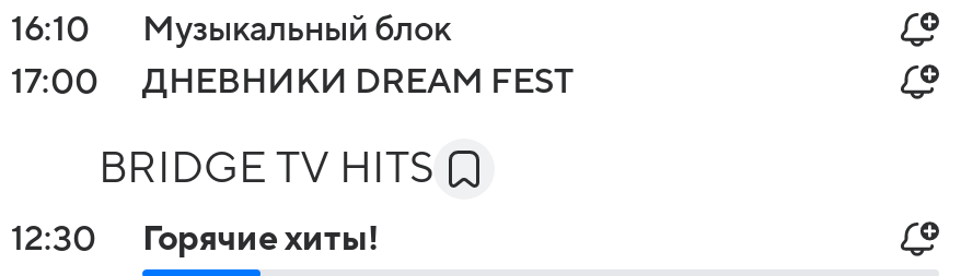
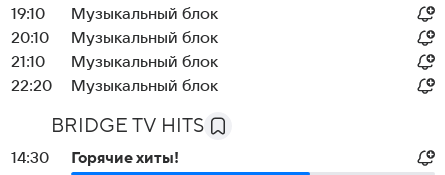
[11,10,451,49] 16:10 Музыкальный блок -> [11,5,218,23] 19:10 Музыкальный блок
[11,62,574,101] 17:00 | ДНЕВНИКИ DREAM FEST -> [11,29,218,95] 20:10 | Музыкальный блок | 21:10 | Музыкальный блок | 22:20 | Музыкальный блок
[11,219,379,259] 12:30 Горячие хиты! -> [11,149,179,167] 14:30 Горячие хиты!

